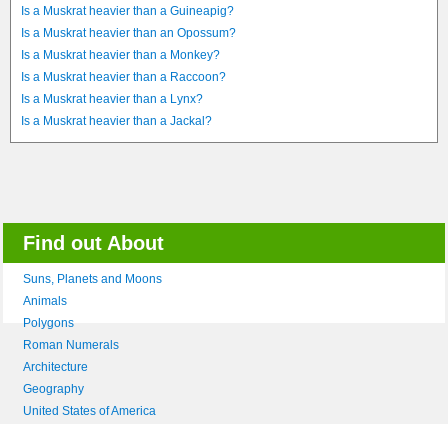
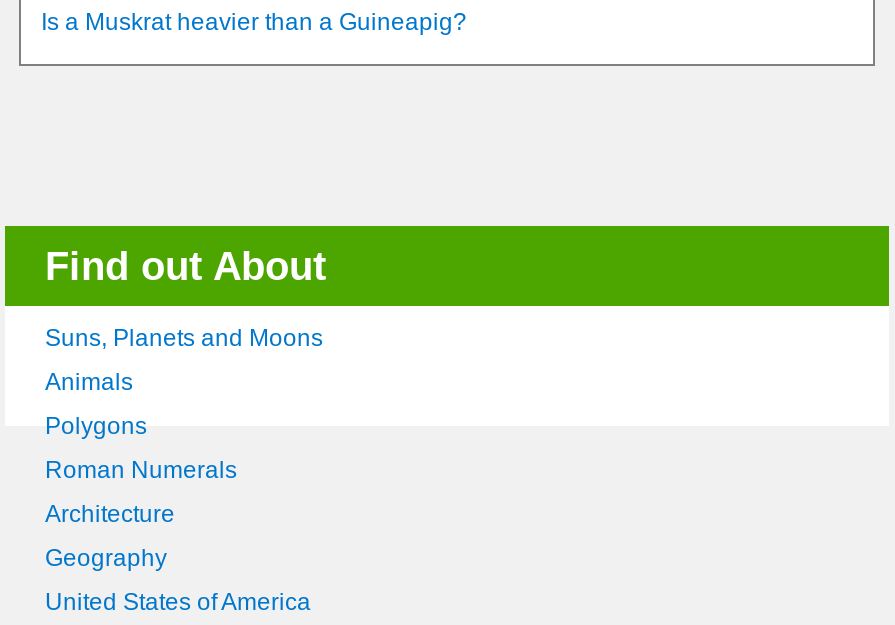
[21,26,236,128] Is a Muskrat heavier than an Opossum? | Is a Muskrat heavier than a Monkey? | Is a Muskrat heavier than a Raccoon? | Is a Muskrat heavier than a Lynx? | Is a Muskrat heavier than a Jackal? -> none

